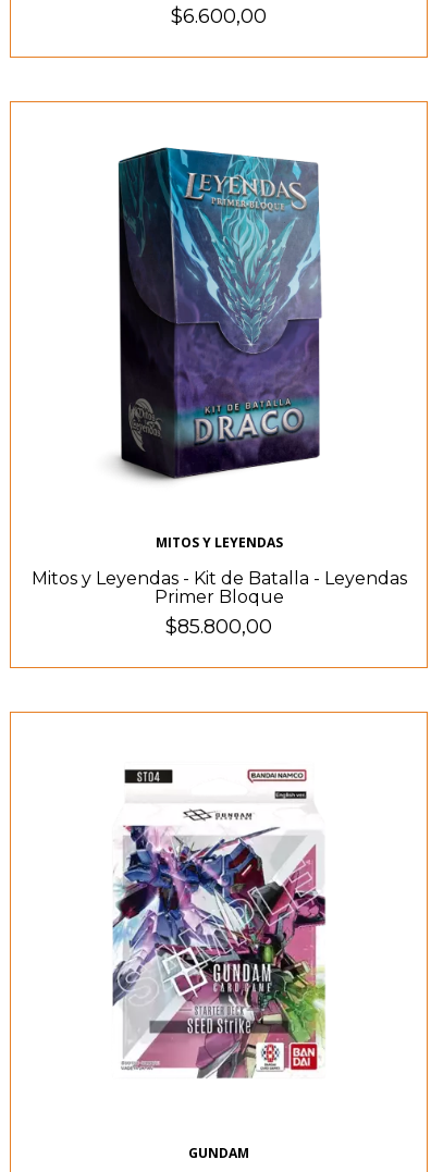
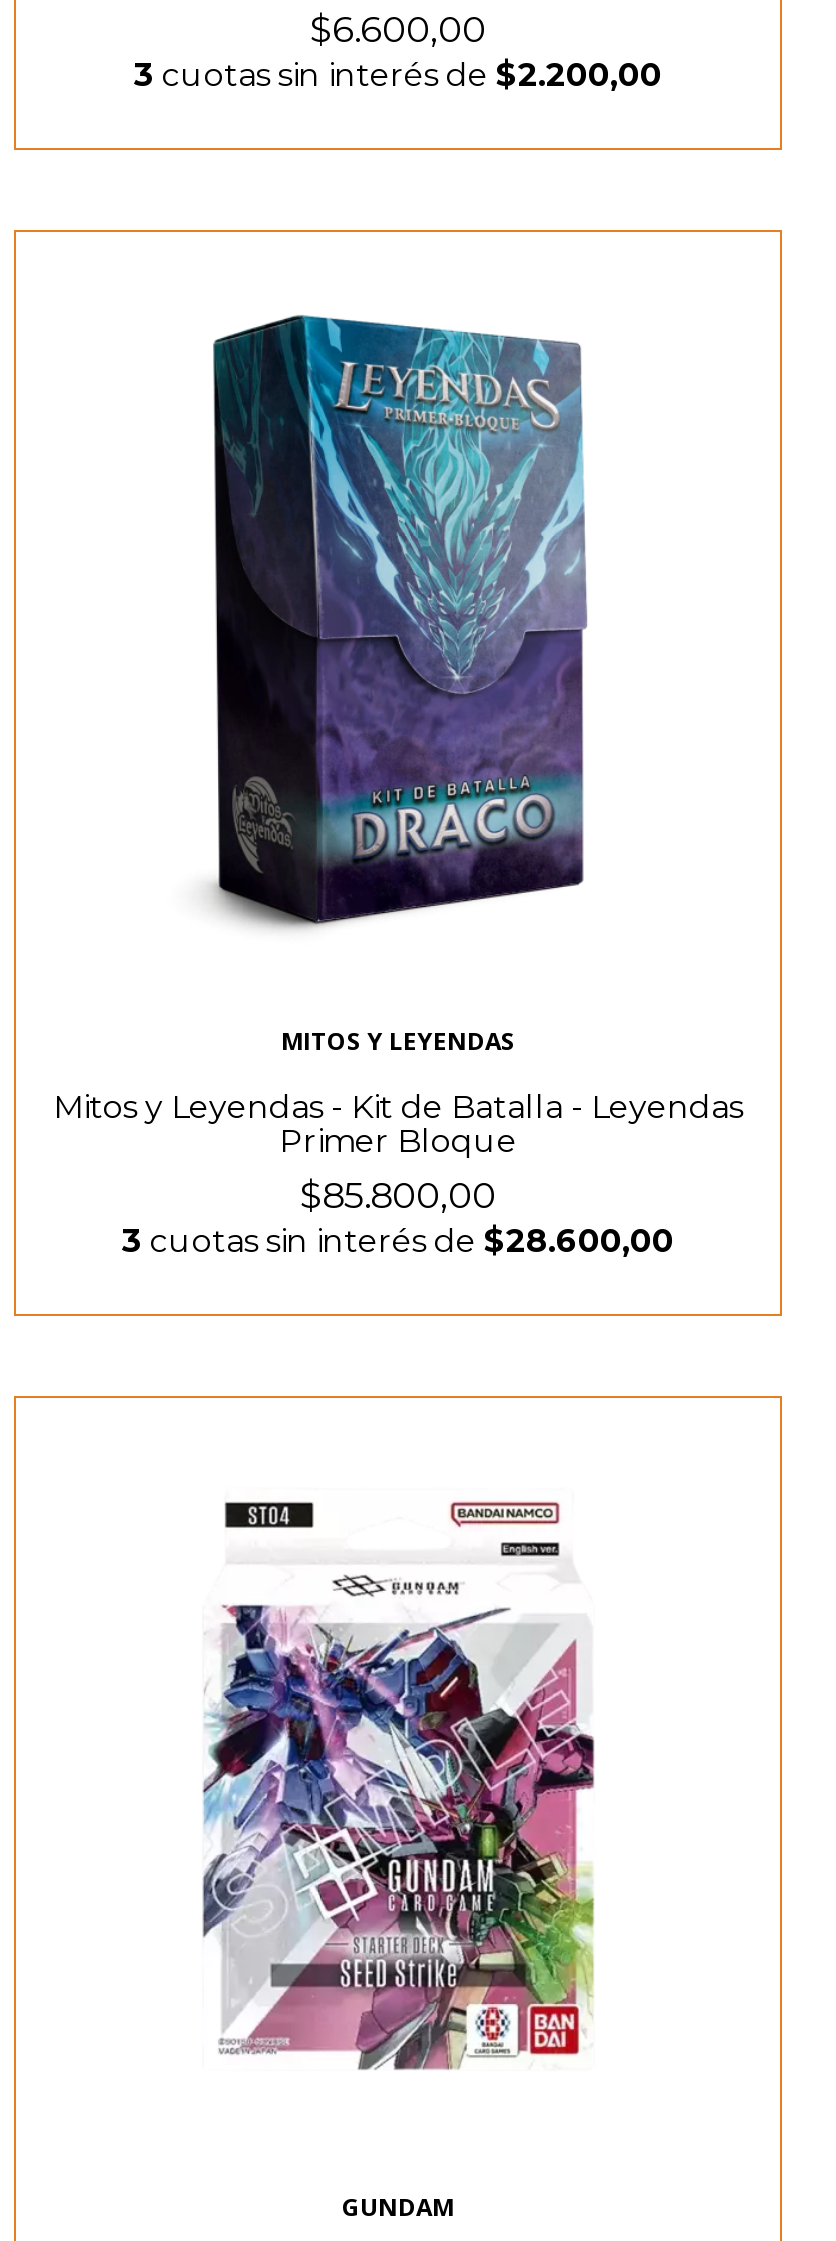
none -> [134,56,662,94] 3 cuotas sin interés de $2.200,00
none -> [122,1222,674,1260] 3 cuotas sin interés de $28.600,00

